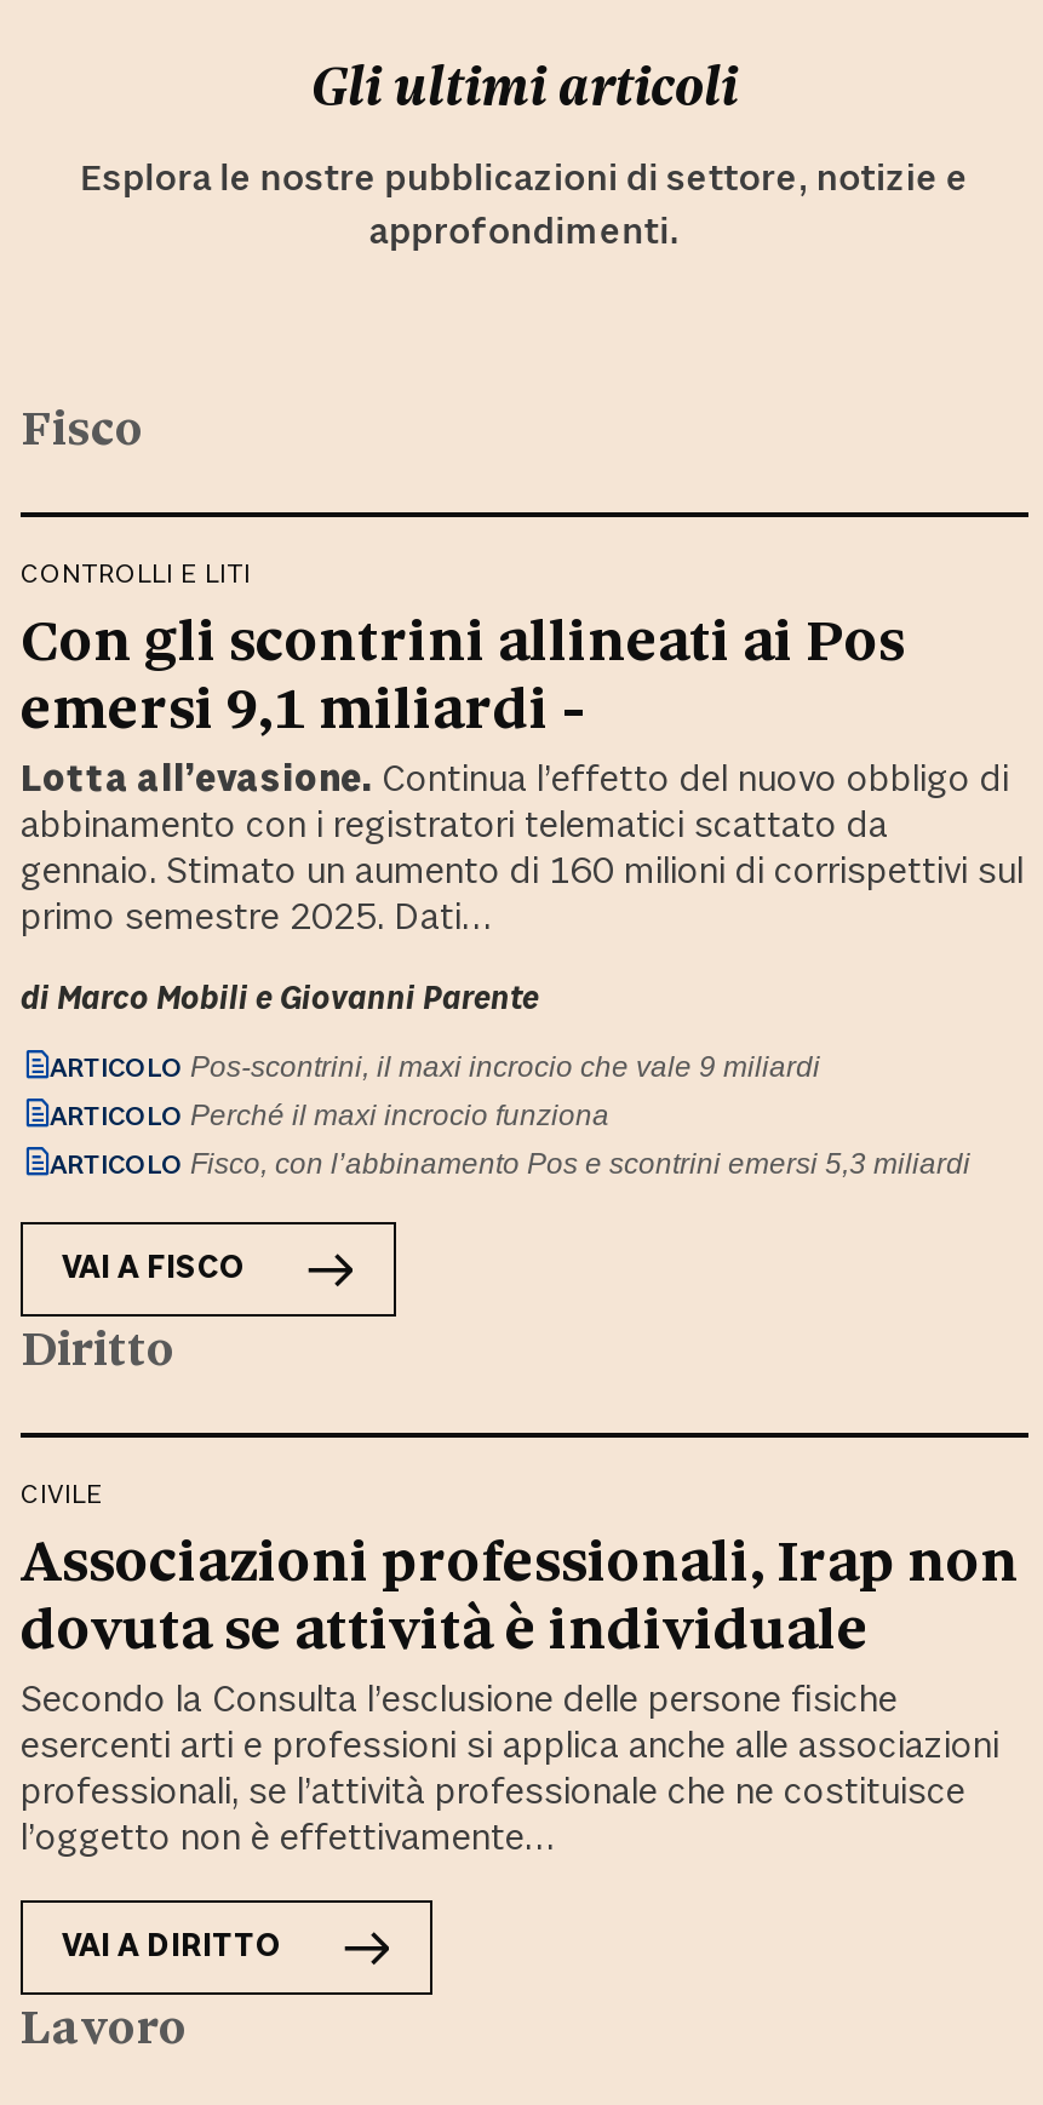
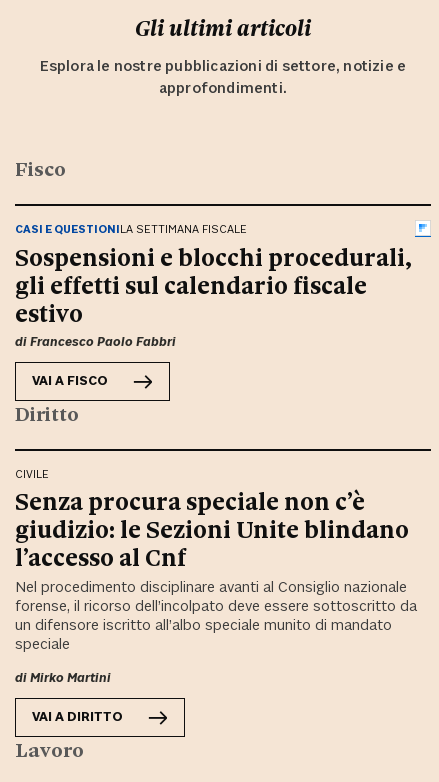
[21,555,1024,1184] CONTROLLI E LITI | Con gli scontrini allineati ai Pos | emersi 9,1 miliardi - | Lotta all’evasione. Continua l’effetto del nuovo obbligo di | abbinamento con i registratori telematici scattato da | gennaio. Stimato un aumento di 160 milioni di corrispettivi sul | primo semestre 2025. Dati… | di Marco Mobili e Giovanni Parente | ARTICOLO Pos-scontrini, il maxi incrocio che vale 9 miliardi | ARTICOLO Perché il maxi incrocio funziona | ARTICOLO Fisco, con l’abbinamento Pos e scontrini emersi 5,3 miliardi -> [15,222,411,350] CASI E QUESTIONILA SETTIMANA FISCALE | Sospensioni e blocchi procedurali, | gli effetti sul calendario fiscale | estivo | di Francesco Paolo Fabbri
moved [21,1249,246,1512] -> [15,373,108,482]: VAI A FISCO | Diritto | CIVILE
[21,1516,1019,1862] Associazioni professionali, Irap non | dovuta se attività è individuale | Secondo la Consulta l’esclusione delle persone fisiche | esercenti arti e professioni si applica anche alle associazioni | professionali, se l’attività professionale che ne costituisce | l’oggetto non è effettivamente… -> [15,483,417,686] Senza procura speciale non c’è | giudizio: le Sezioni Unite blindano | l’accesso al Cnf | Nel procedimento disciplinare avanti al Consiglio nazionale | forense, il ricorso dell’incolpato deve essere sottoscritto da | un difensore iscritto all’albo speciale munito di mandato | speciale | di Mirko Martini

